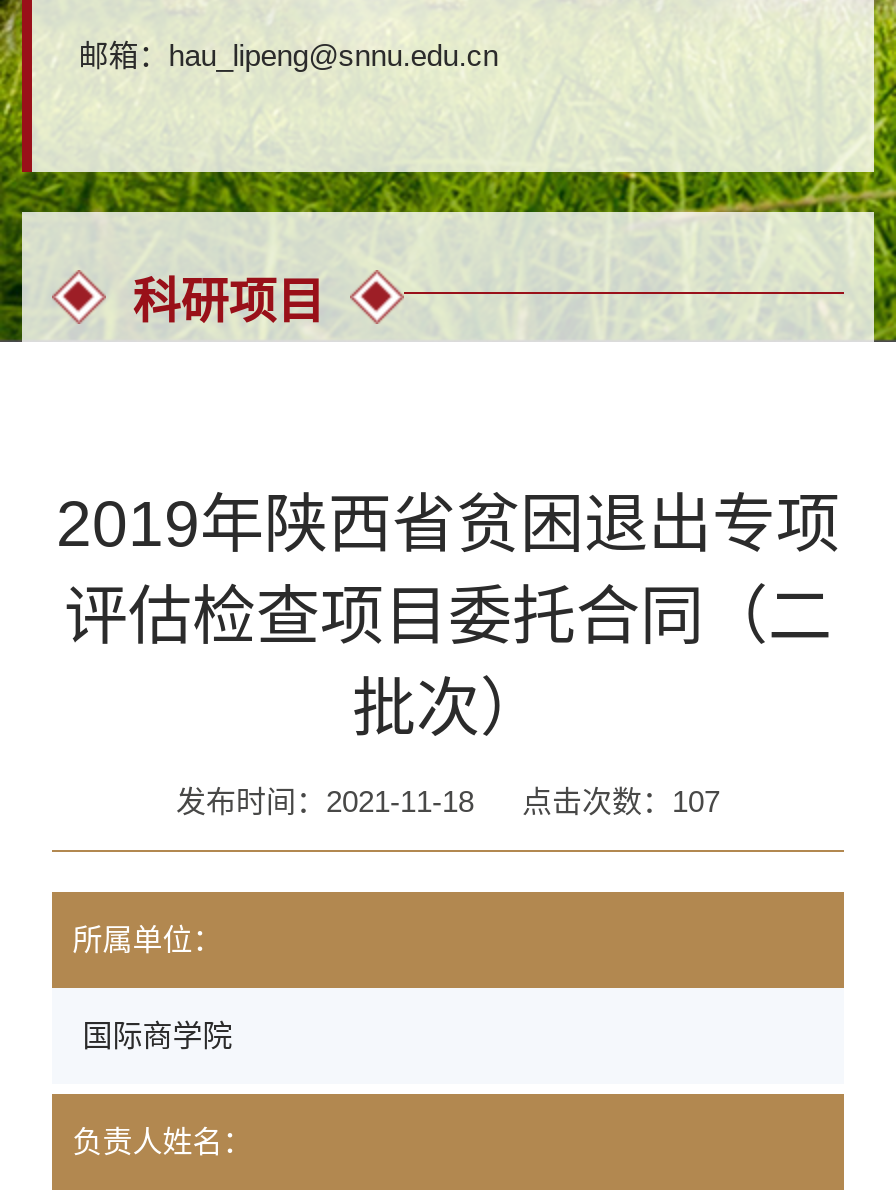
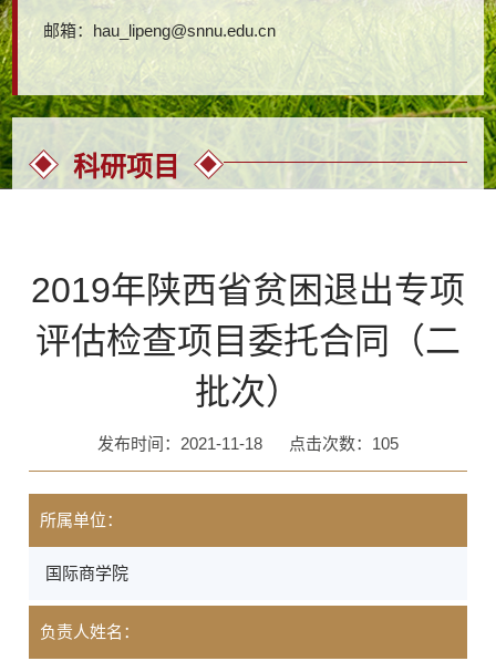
[176,784,720,818] 发布时间：2021-11-18 点击次数：107 -> [97,434,399,453] 发布时间：2021-11-18 点击次数：105

